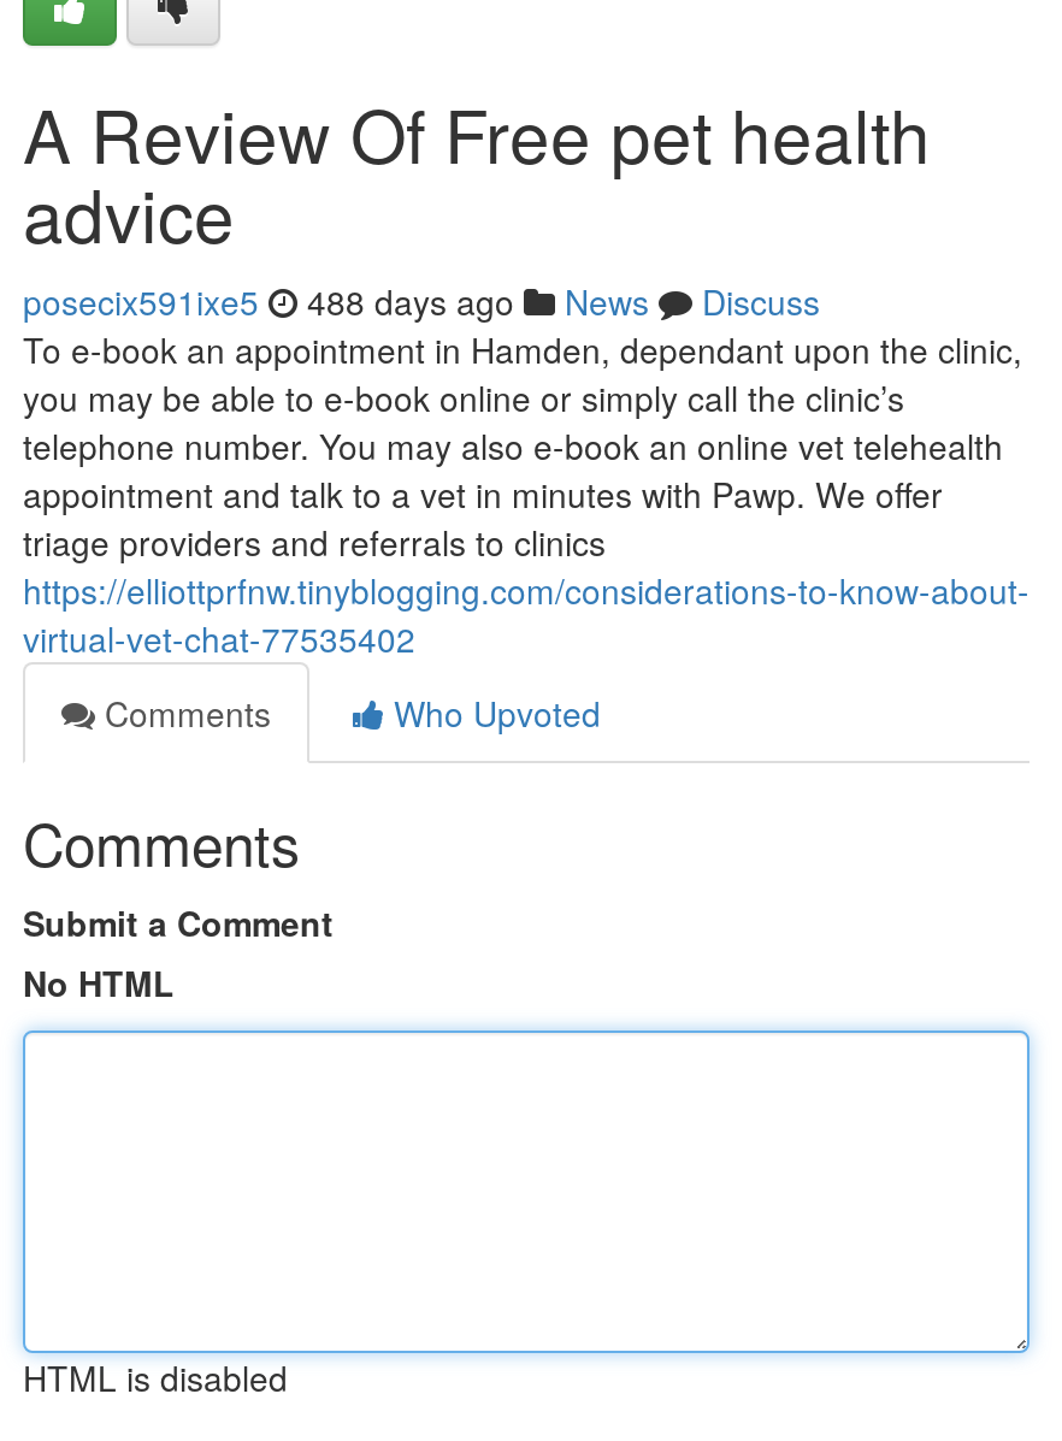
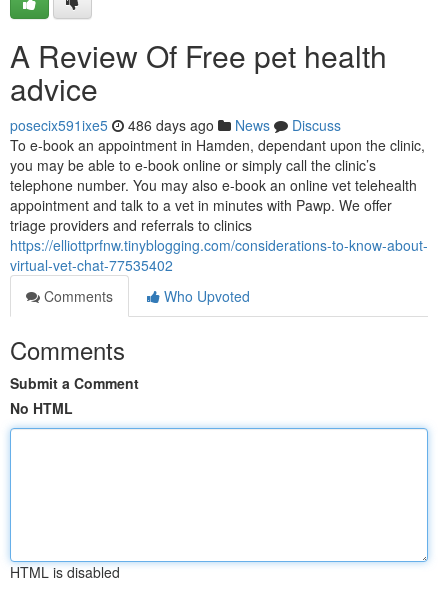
[23,277,820,325] posecix591ixe5 488 days ago News Discuss -> [10,115,341,135] posecix591ixe5 486 days ago News Discuss

